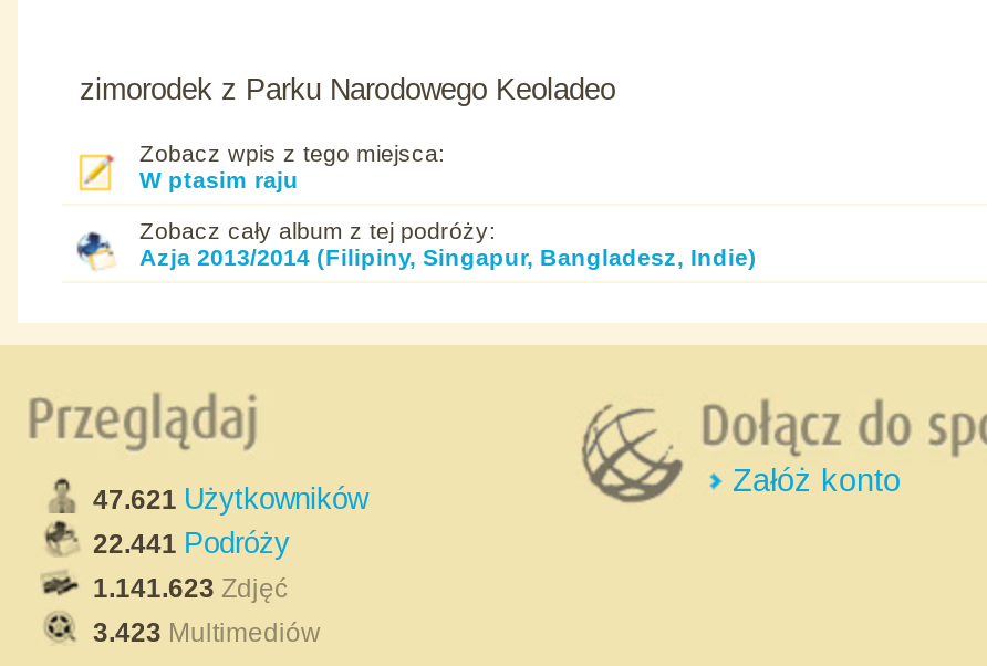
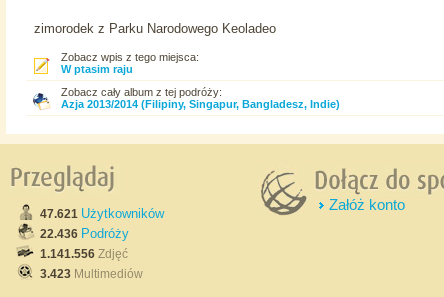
[93,527,290,560] 22.441 Podróży -> [40,226,129,241] 22.436 Podróży
[93,573,288,604] 1.141.623 Zdjęć -> [40,247,128,261] 1.141.556 Zdjęć

